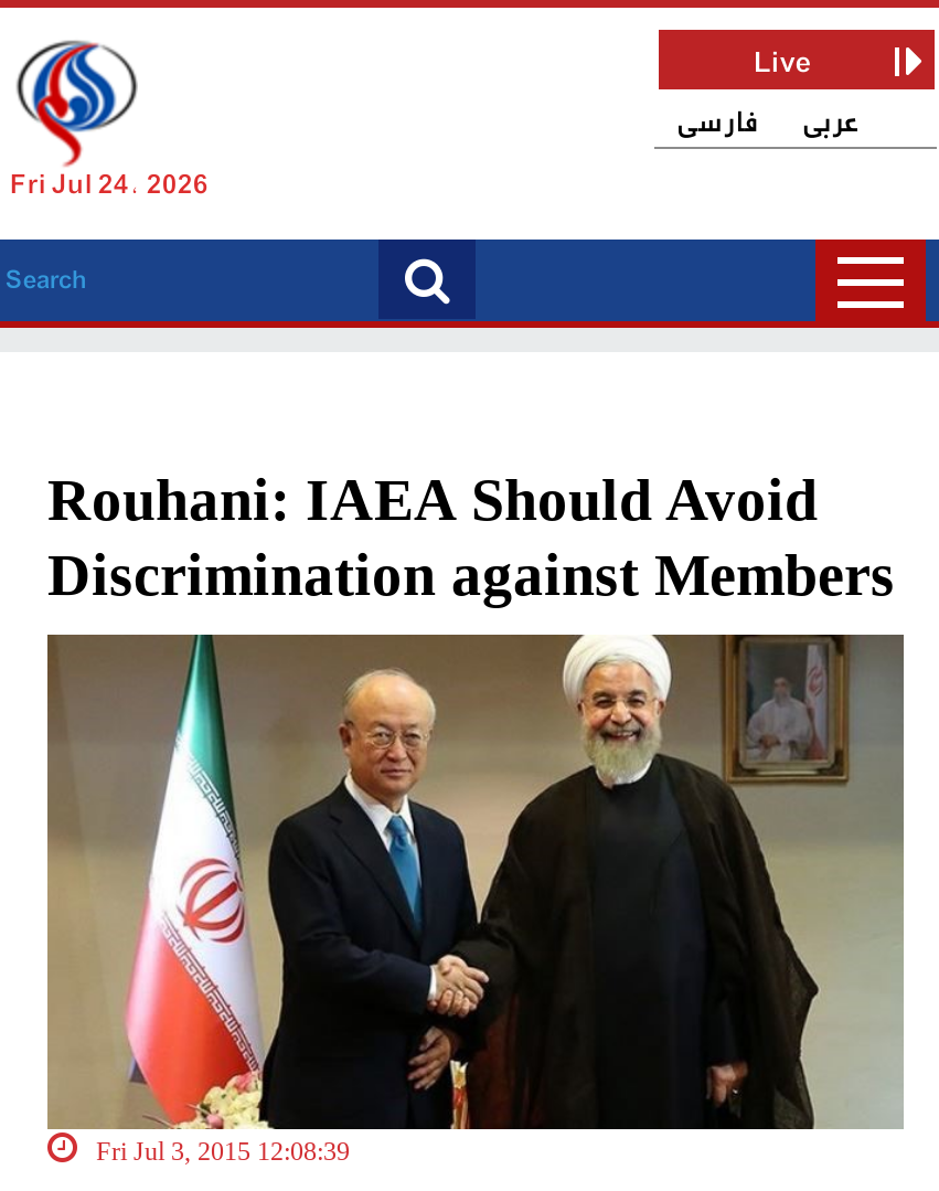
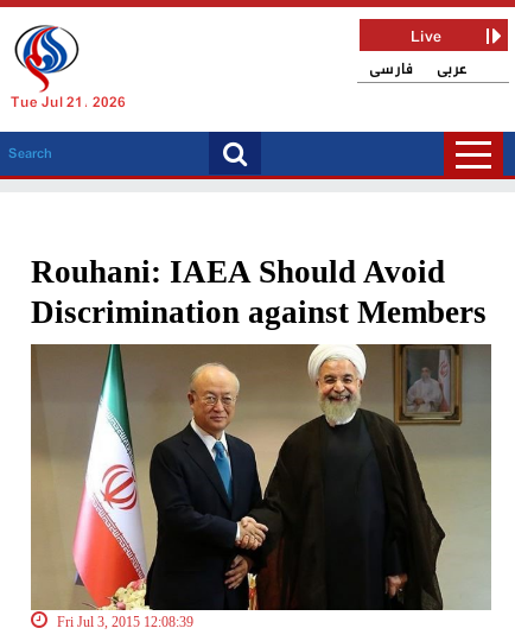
[10,164,209,209] Fri Jul 24, 2026 -> [11,91,126,115] Tue Jul 21, 2026

